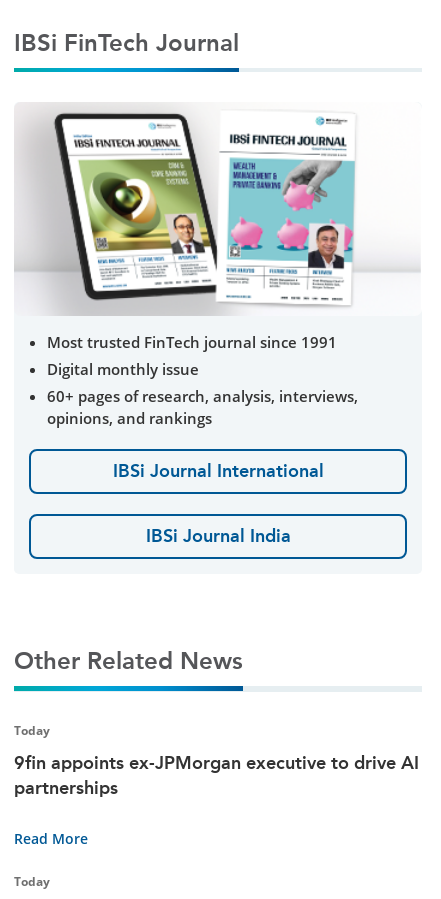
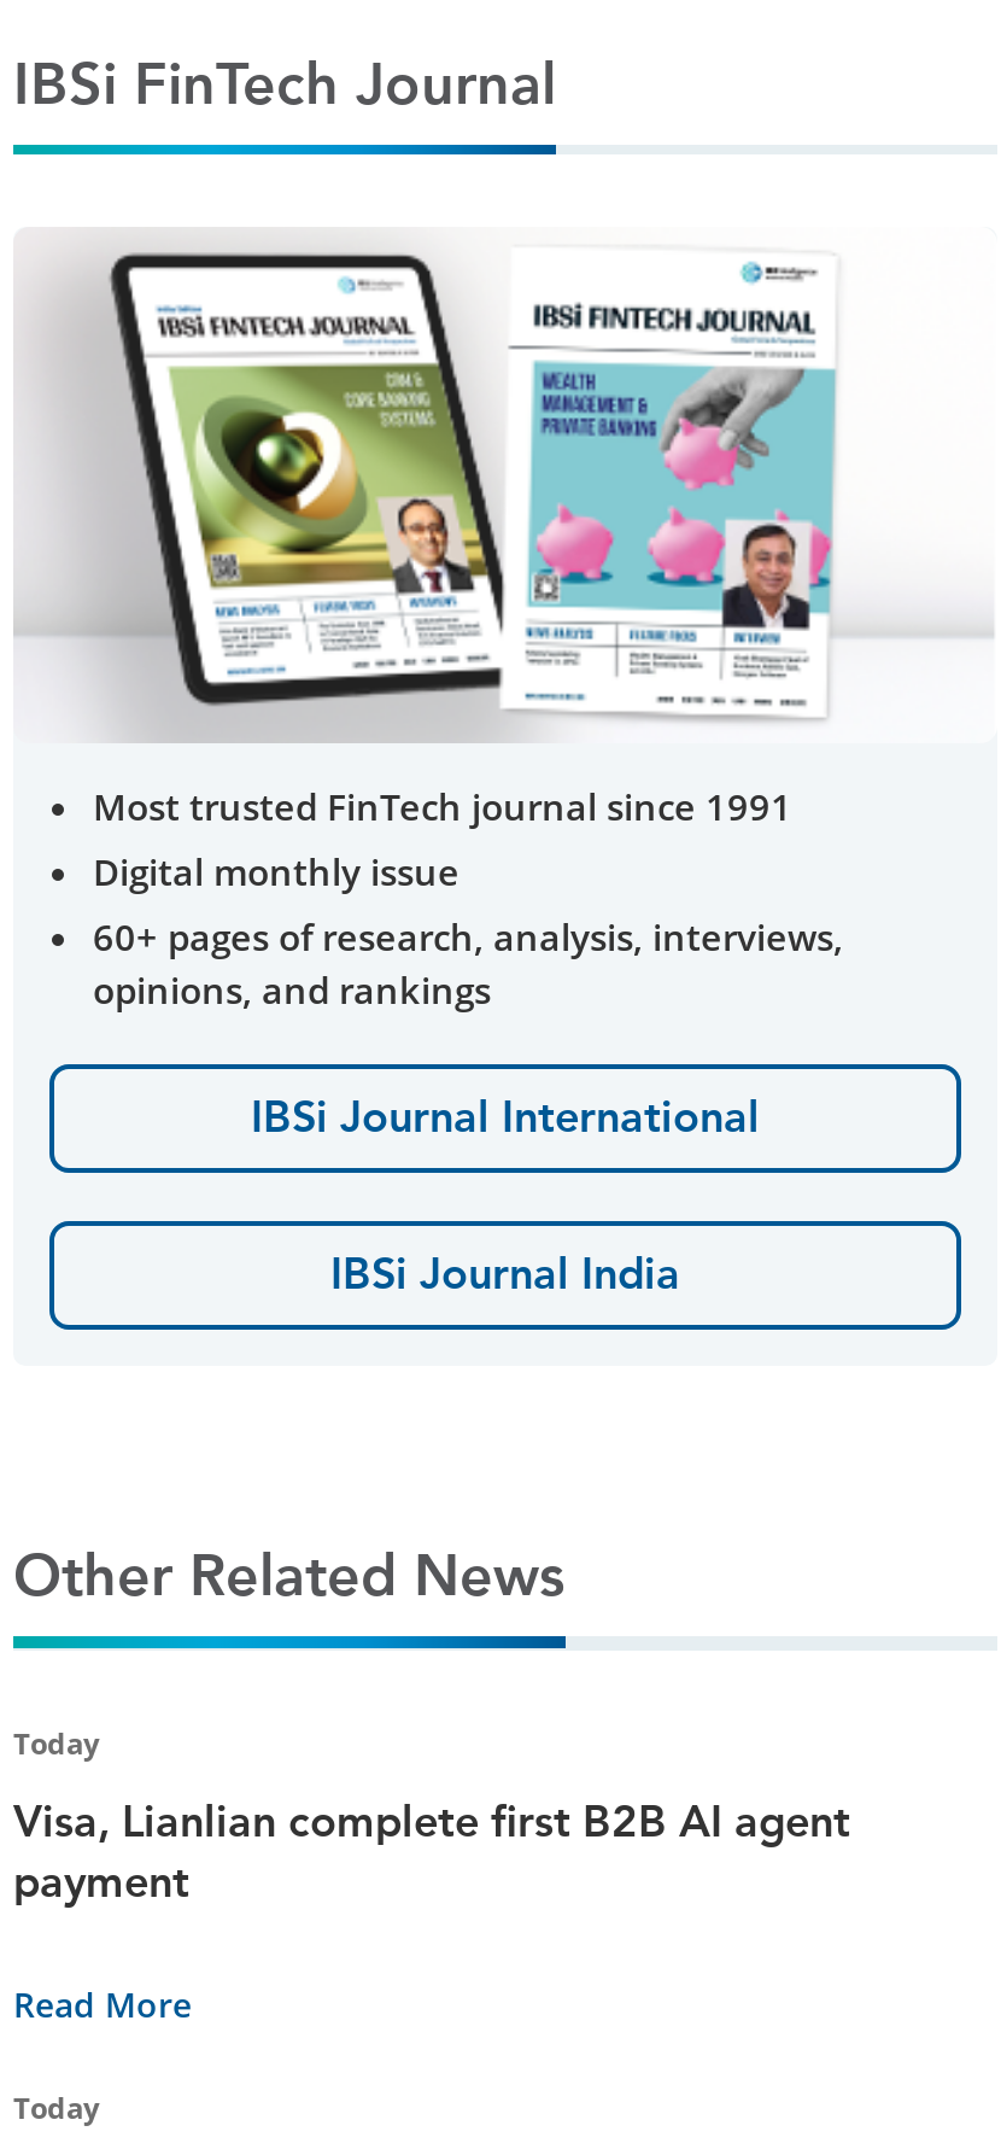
[14,752,419,799] 9fin appoints ex-JPMorgan executive to drive AI | partnerships -> [13,1795,850,1908] Visa, Lianlian complete first B2B AI agent | payment

